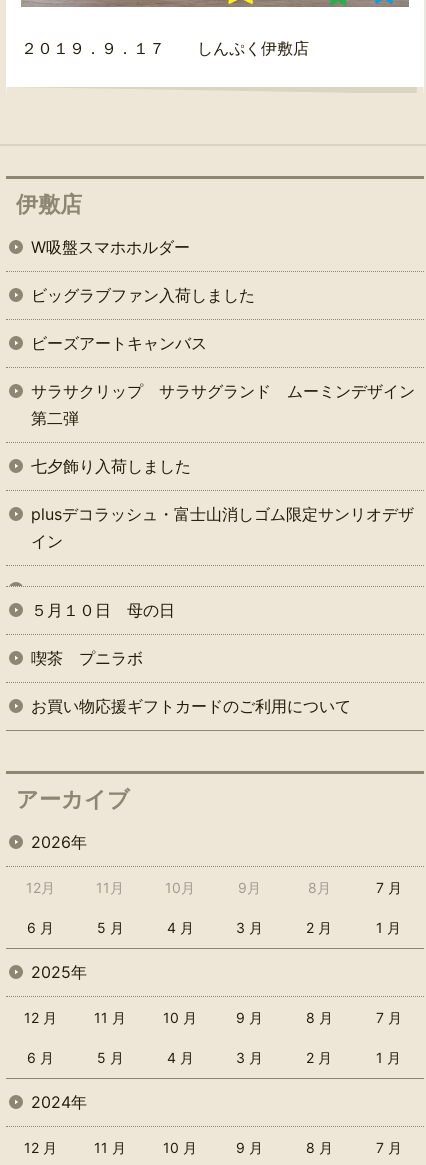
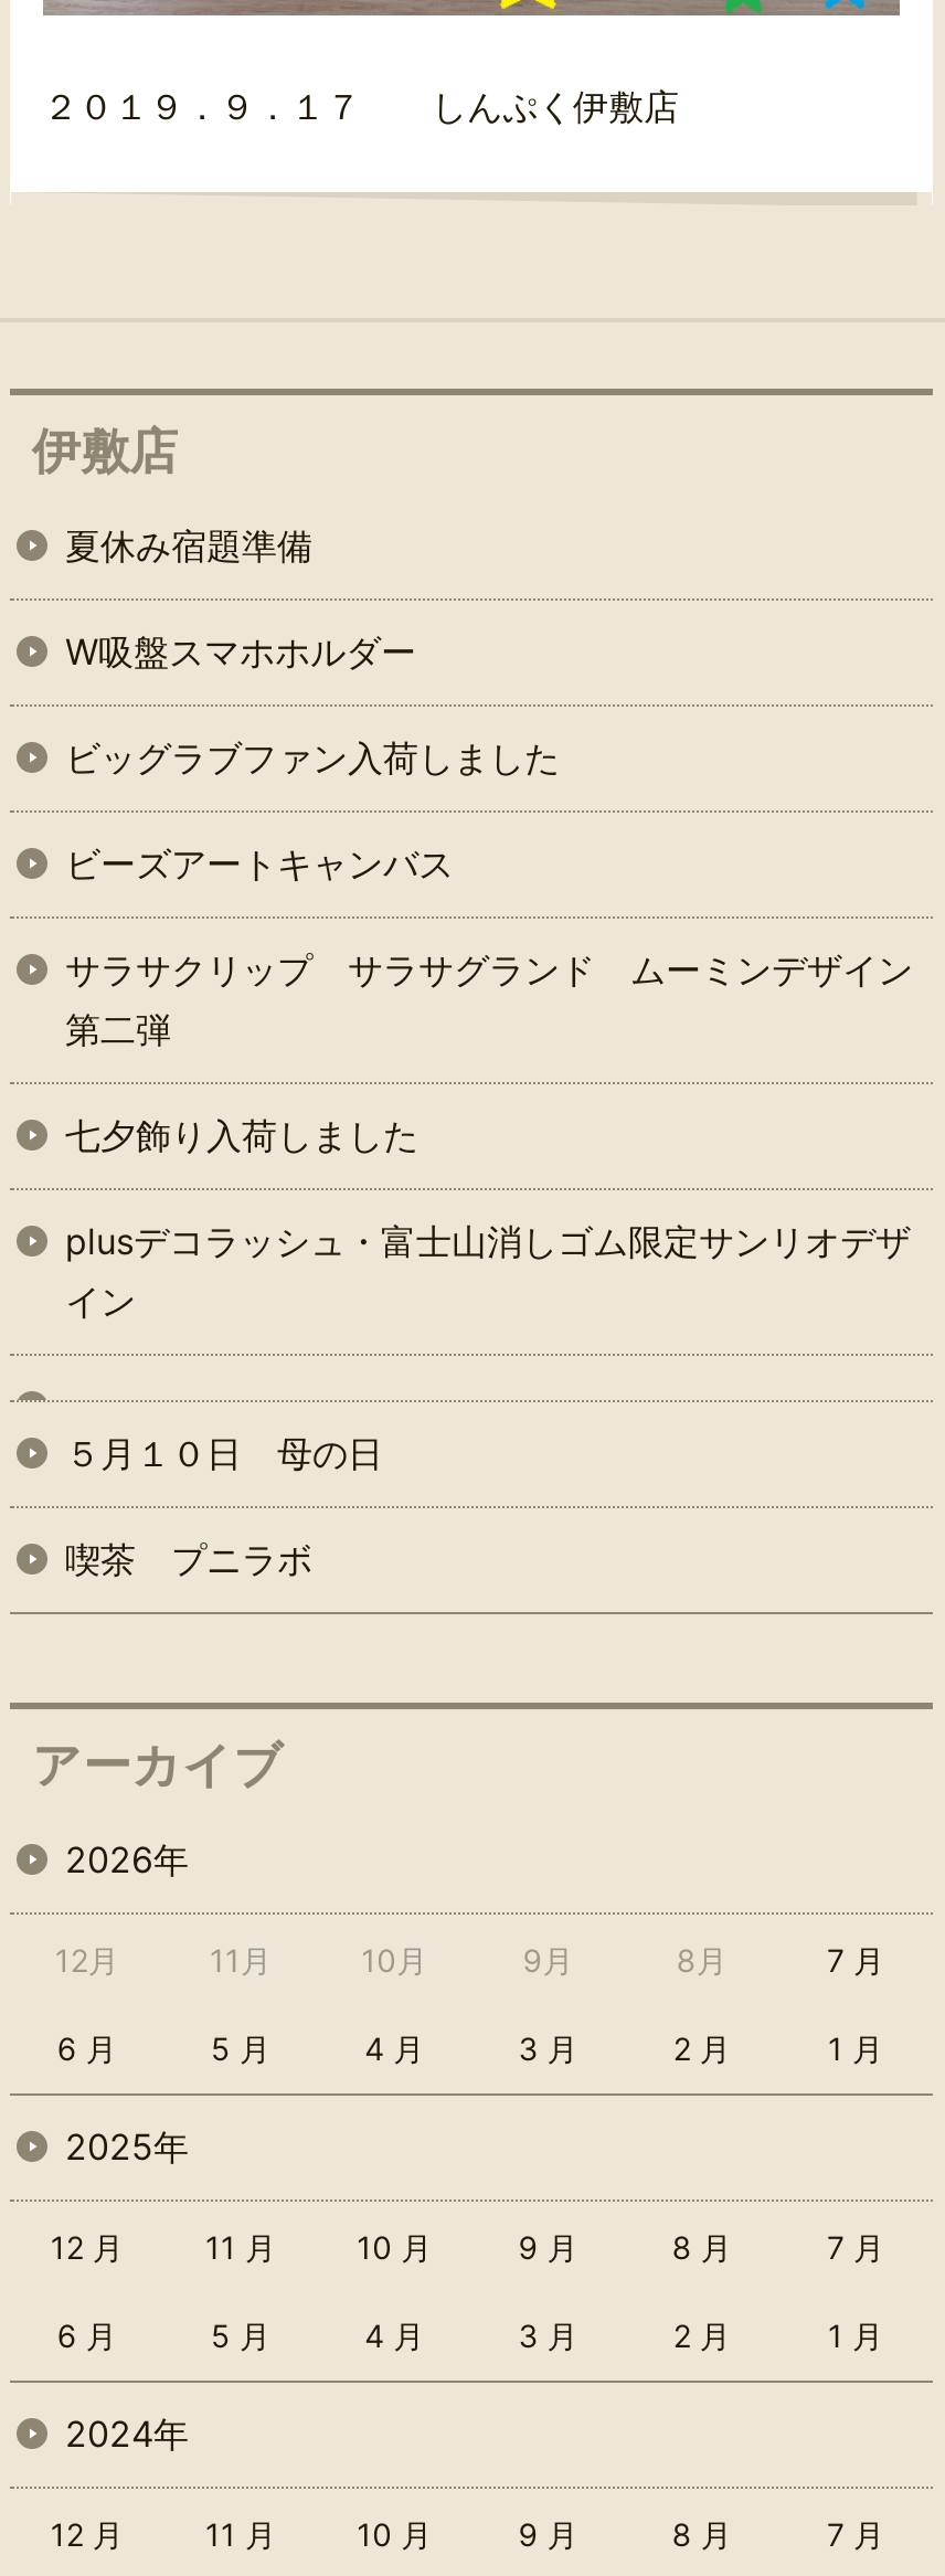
none -> [65,523,312,568] 夏休み宿題準備
moved [31,237,415,668] -> [65,629,913,1581]: W吸盤スマホホルダー | ビッグラブファン入荷しました | ビーズアートキャンバス | ... | ５月１０日 母の日 | 喫茶 プニラボ
[31,696,351,716] お買い物応援ギフトカードのご利用について -> none

